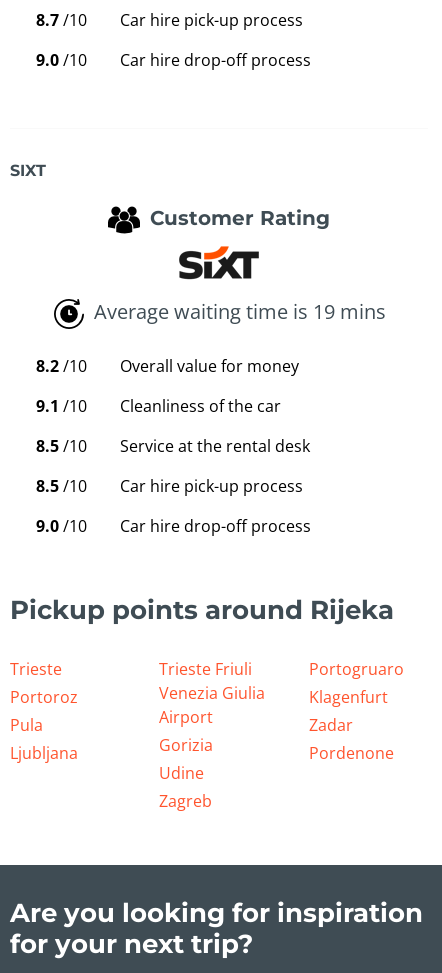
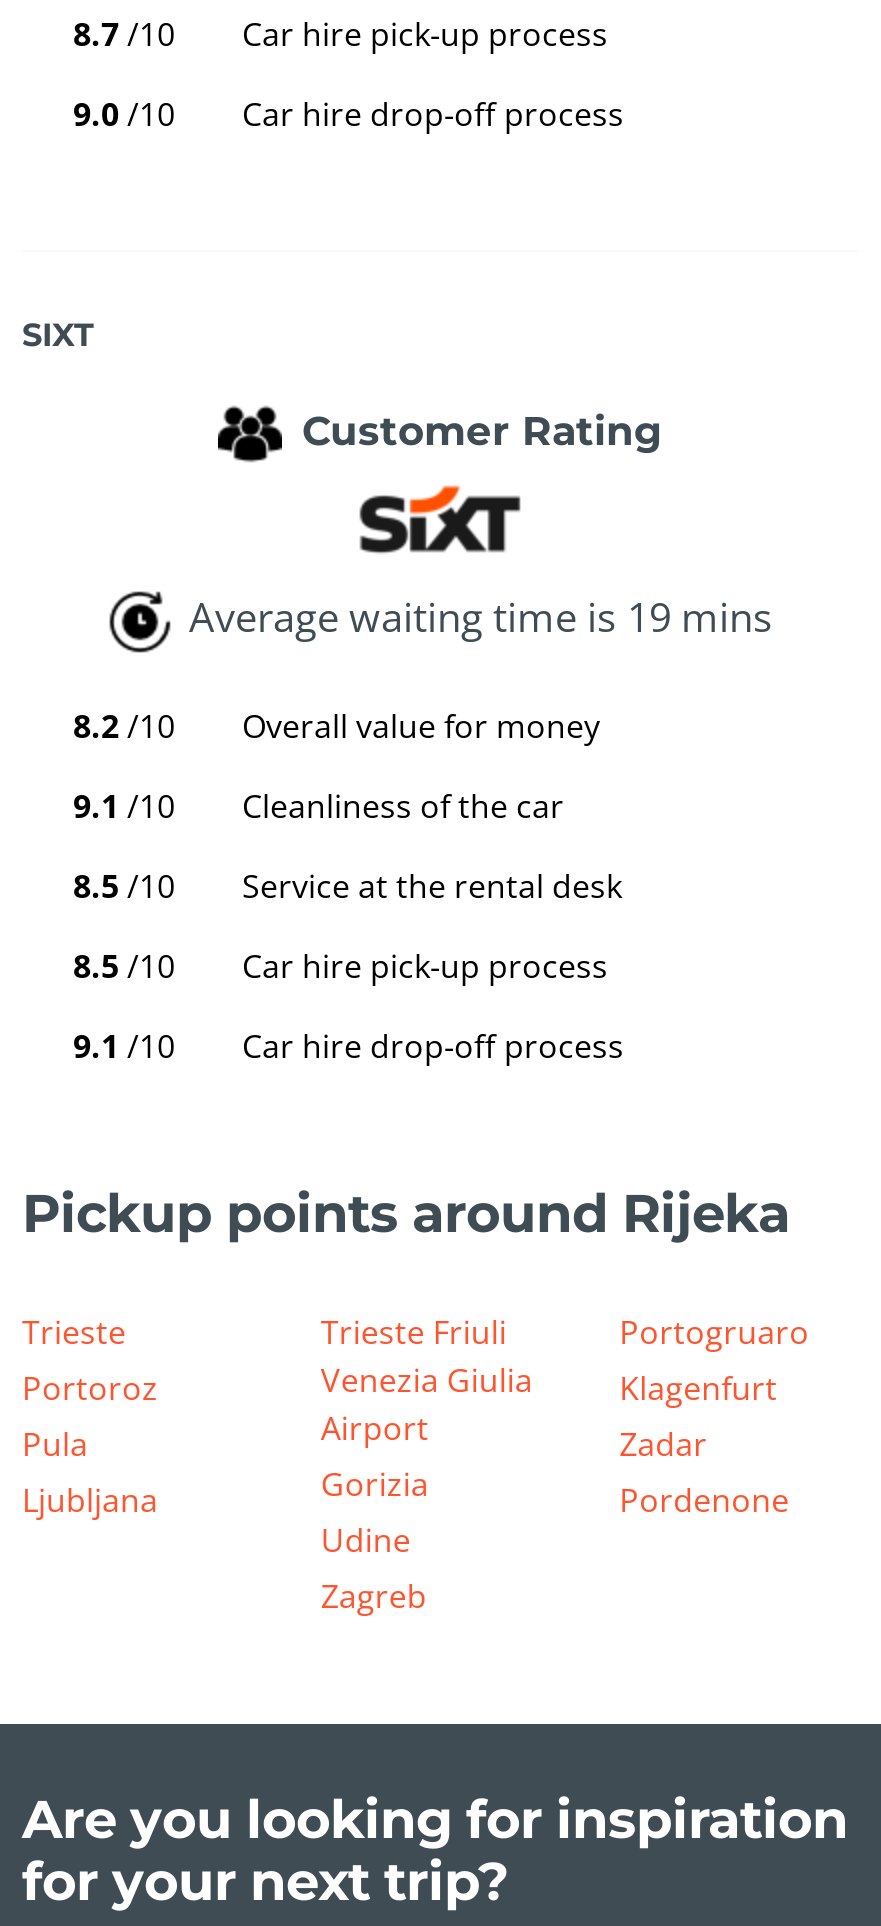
[35,515,311,537] 9.0 /10 Car hire drop-off process -> [73,1024,624,1068] 9.1 /10 Car hire drop-off process

